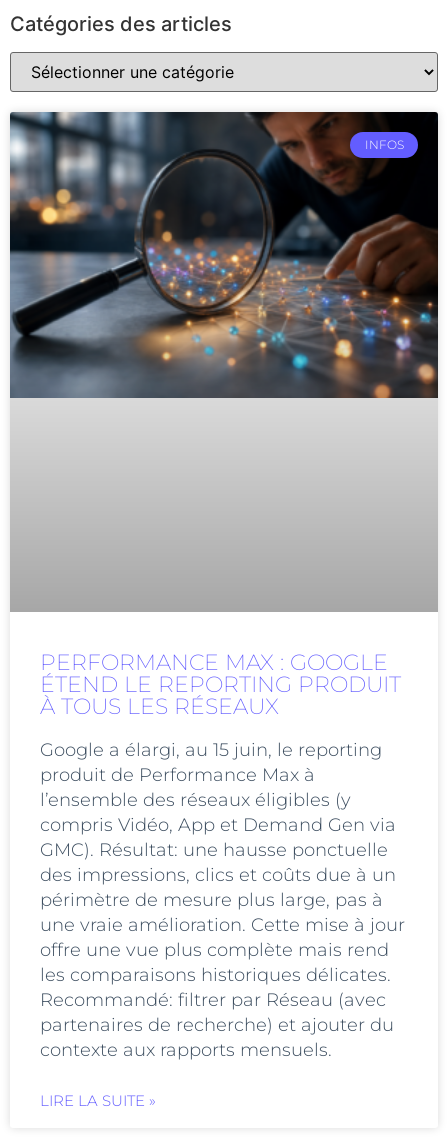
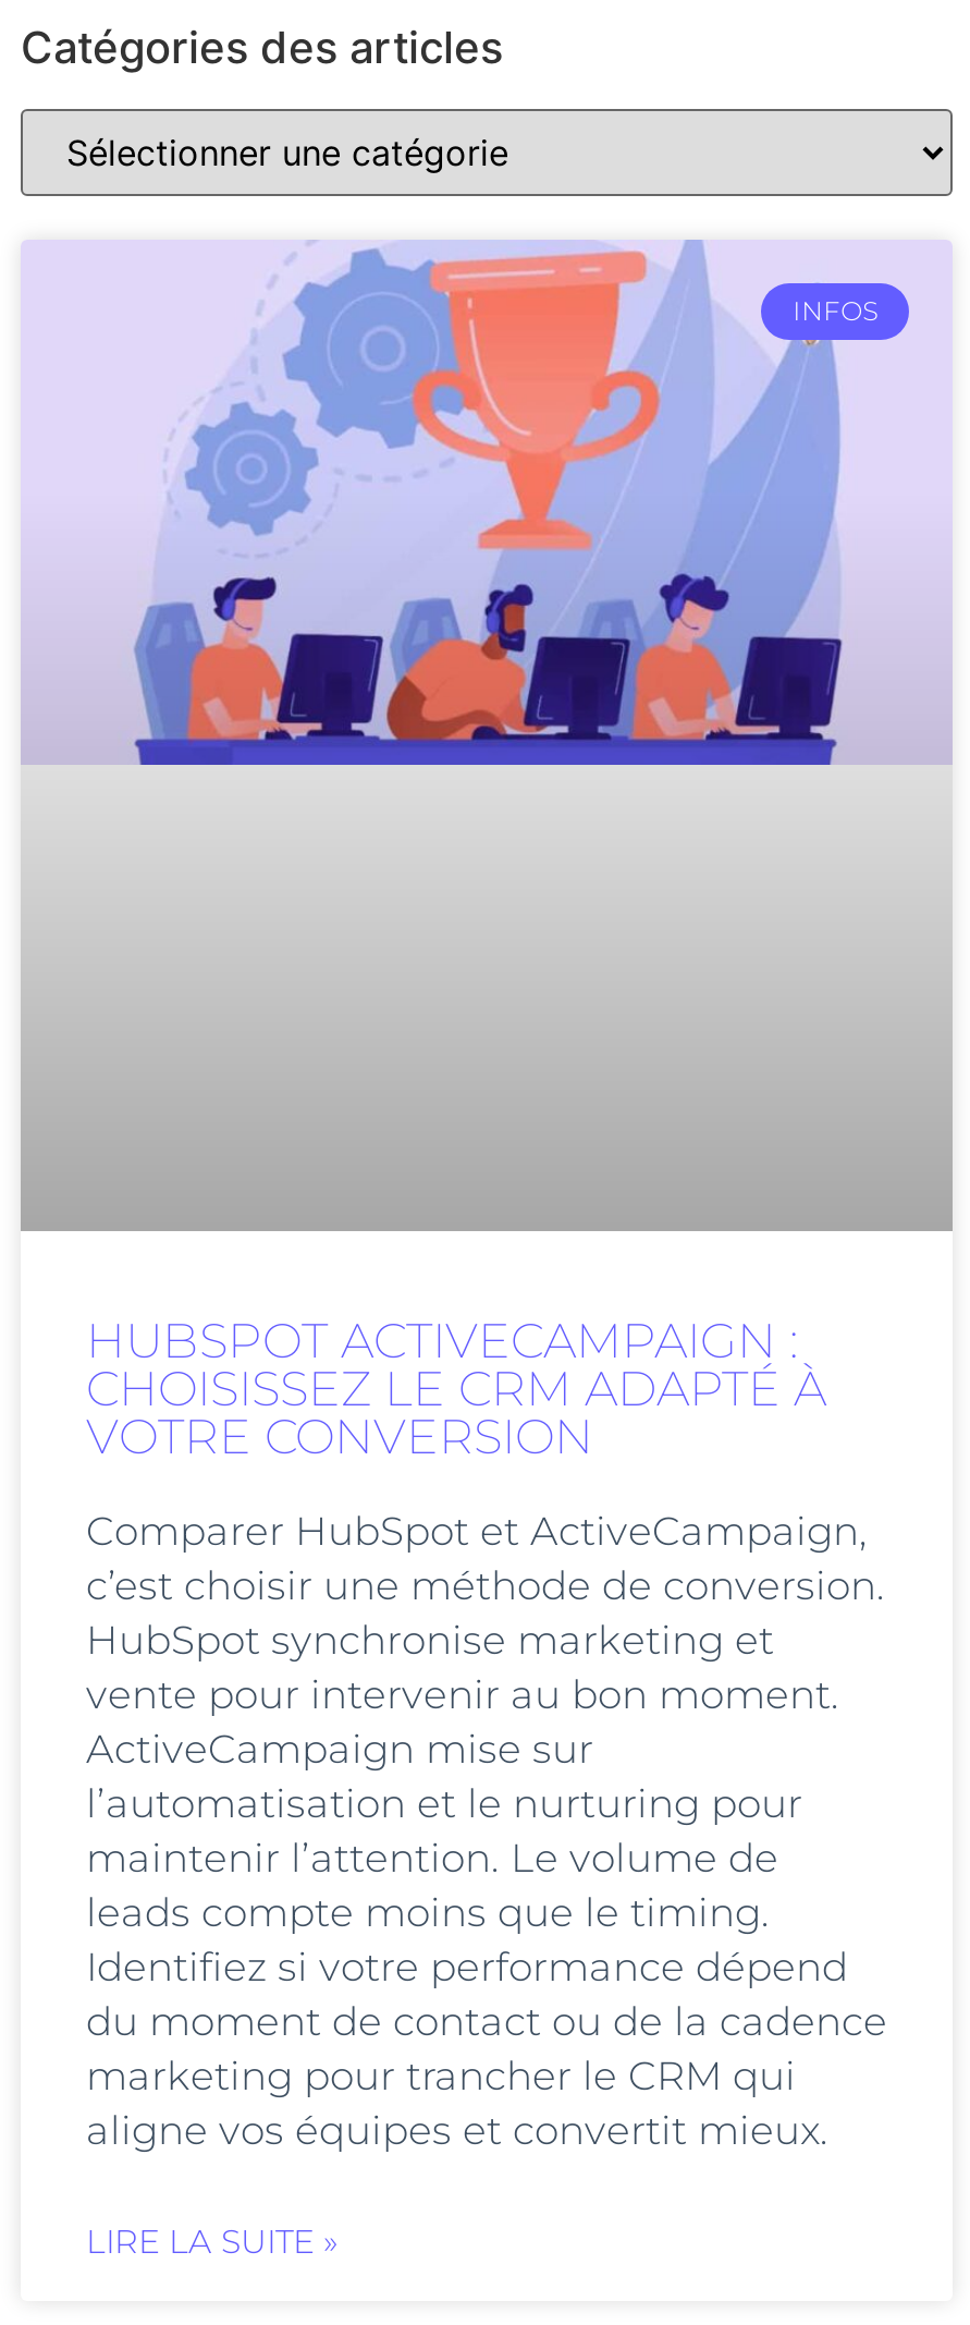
[9,111,439,399] [image] -> [21,240,953,767] [image]
[40,649,401,720] PERFORMANCE MAX : GOOGLE | ÉTEND LE REPORTING PRODUIT | À TOUS LES RÉSEAUX -> [86,1312,826,1467] HUBSPOT ACTIVECAMPAIGN : | CHOISISSEZ LE CRM ADAPTÉ À | VOTRE CONVERSION
[40,739,405,1061] Google a élargi, au 15 juin, le reporting | produit de Performance Max à | l’ensemble des réseaux éligibles (y | compris Vidéo, App et Demand Gen via | GMC). Résultat: une hausse ponctuelle | des impressions, clics et coûts due à un | périmètre de mesure plus large, pas à | une vraie amélioration. Cette mise à jour | offre une vue plus complète mais rend | les comparaisons historiques délicates. | Recommandé: filtrer par Réseau (avec | partenaires de recherche) et ajouter du | contexte aux rapports mensuels. -> [86,1509,887,2156] Comparer HubSpot et ActiveCampaign, | c’est choisir une méthode de conversion. | HubSpot synchronise marketing et | vente pour intervenir au bon moment. | ActiveCampaign mise sur | l’automatisation et le nurturing pour | maintenir l’attention. Le volume de | leads compte moins que le timing. | Identifiez si votre performance dépend | du moment de contact ou de la cadence | marketing pour trancher le CRM qui | aligne vos équipes et convertit mieux.

